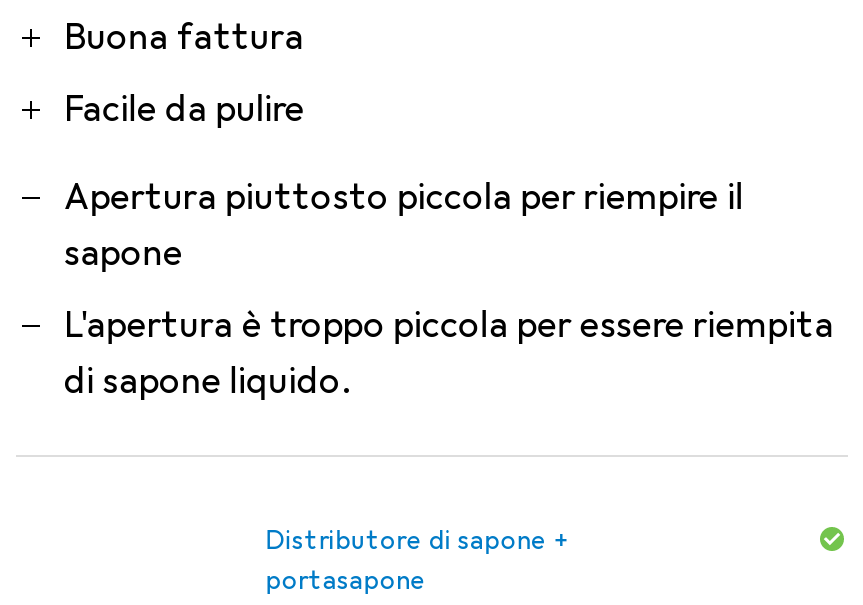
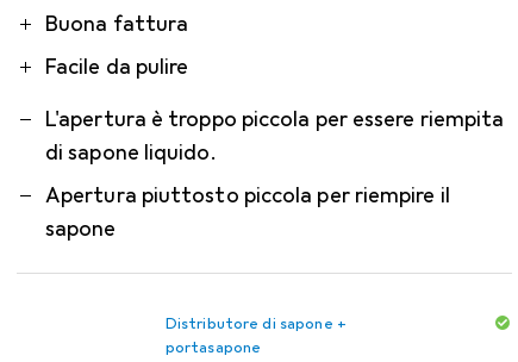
moved [64,175,744,275] -> [45,182,450,242]: Apertura piuttosto piccola per riempire il | sapone
moved [64,303,834,403] -> [45,106,504,166]: L'apertura è troppo piccola per essere riempita | di sapone liquido.

